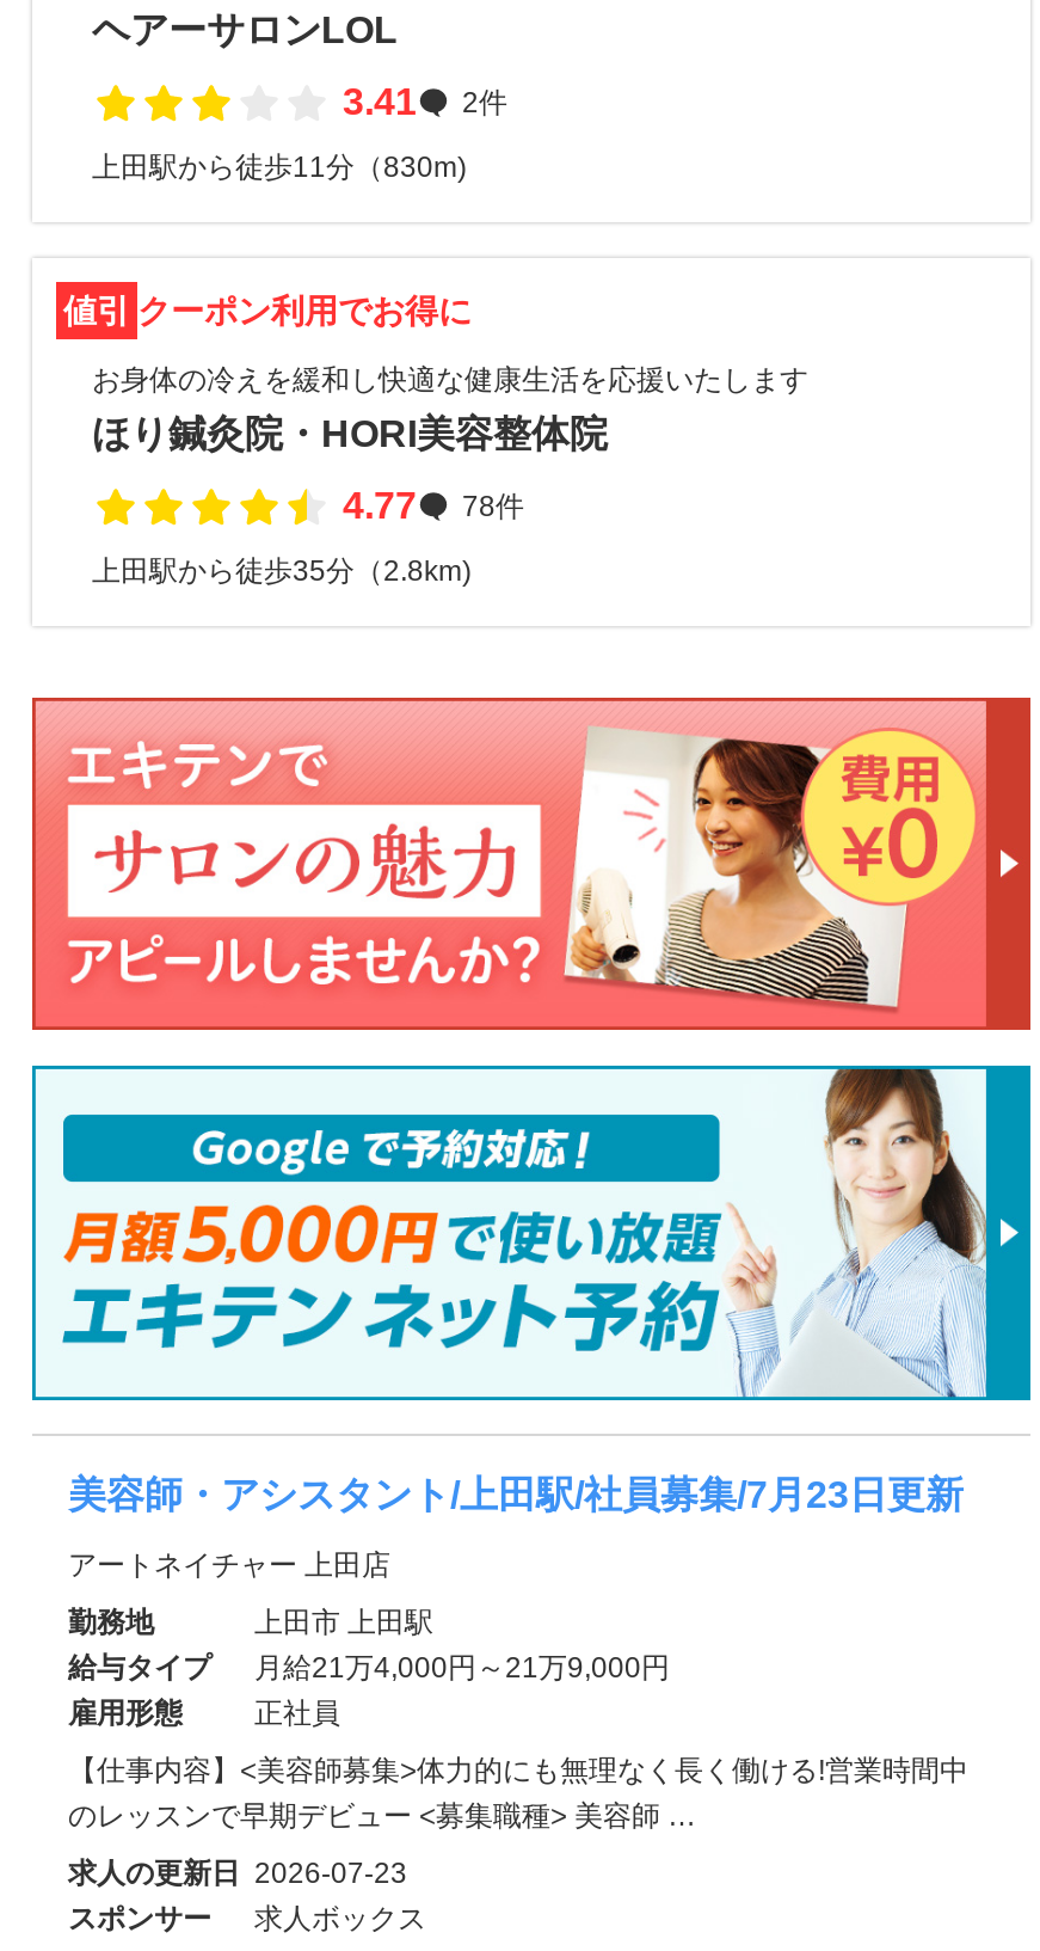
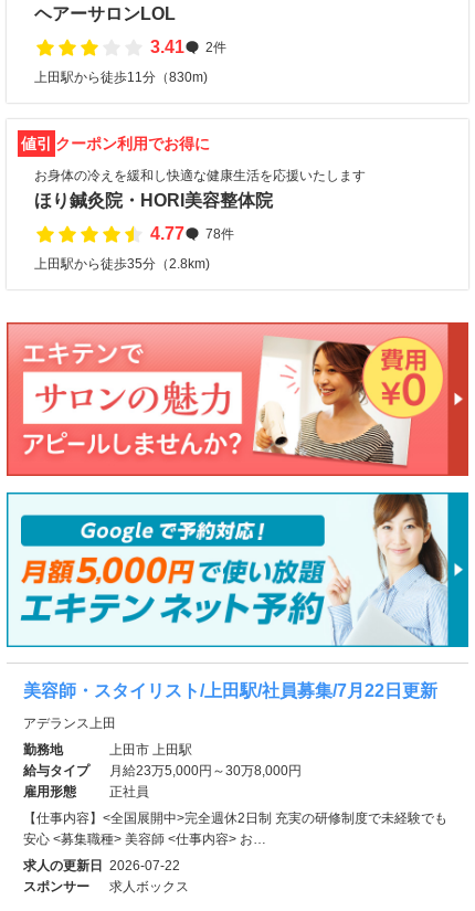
[68,1474,964,1514] 美容師・アシスタント/上田駅/社員募集/7月23日更新 -> [23,681,437,700] 美容師・スタイリスト/上田駅/社員募集/7月22日更新
[68,1548,390,1581] アートネイチャー 上田店 -> [23,715,116,731] アデランス上田
[254,1650,670,1684] 月給21万4,000円～21万9,000円 -> [109,763,302,778] 月給23万5,000円～30万8,000円
[68,1753,968,1832] 【仕事内容】<美容師募集>体力的にも無理なく長く働ける!営業時間中 | のレッスンで早期デビュー <募集職種> 美容師 … -> [23,810,447,847] 【仕事内容】<全国展開中>完全週休2日制 充実の研修制度で未経験でも | 安心 <募集職種> 美容師 <仕事内容> お…
[68,1856,407,1889] 求人の更新日 2026-07-23 -> [23,858,180,873] 求人の更新日 2026-07-22

